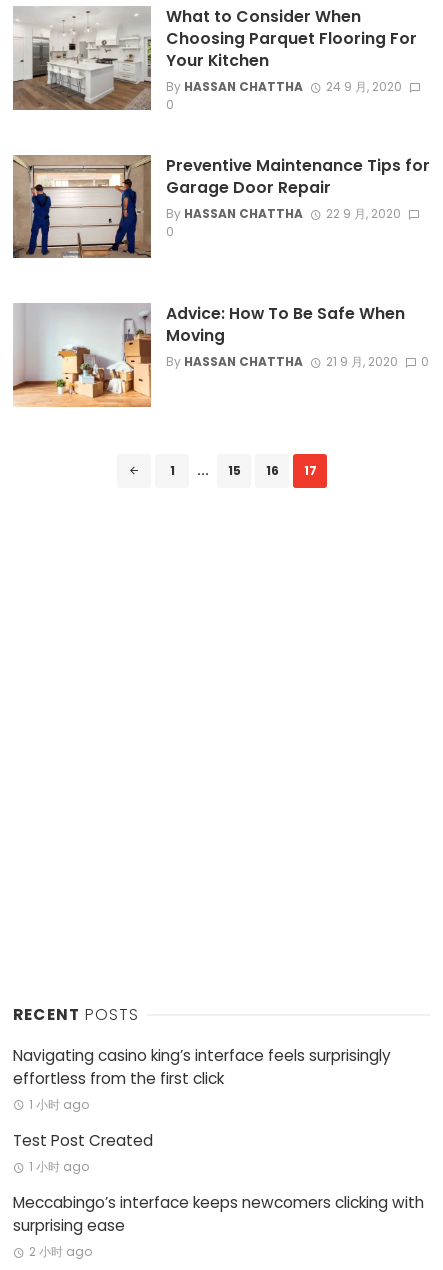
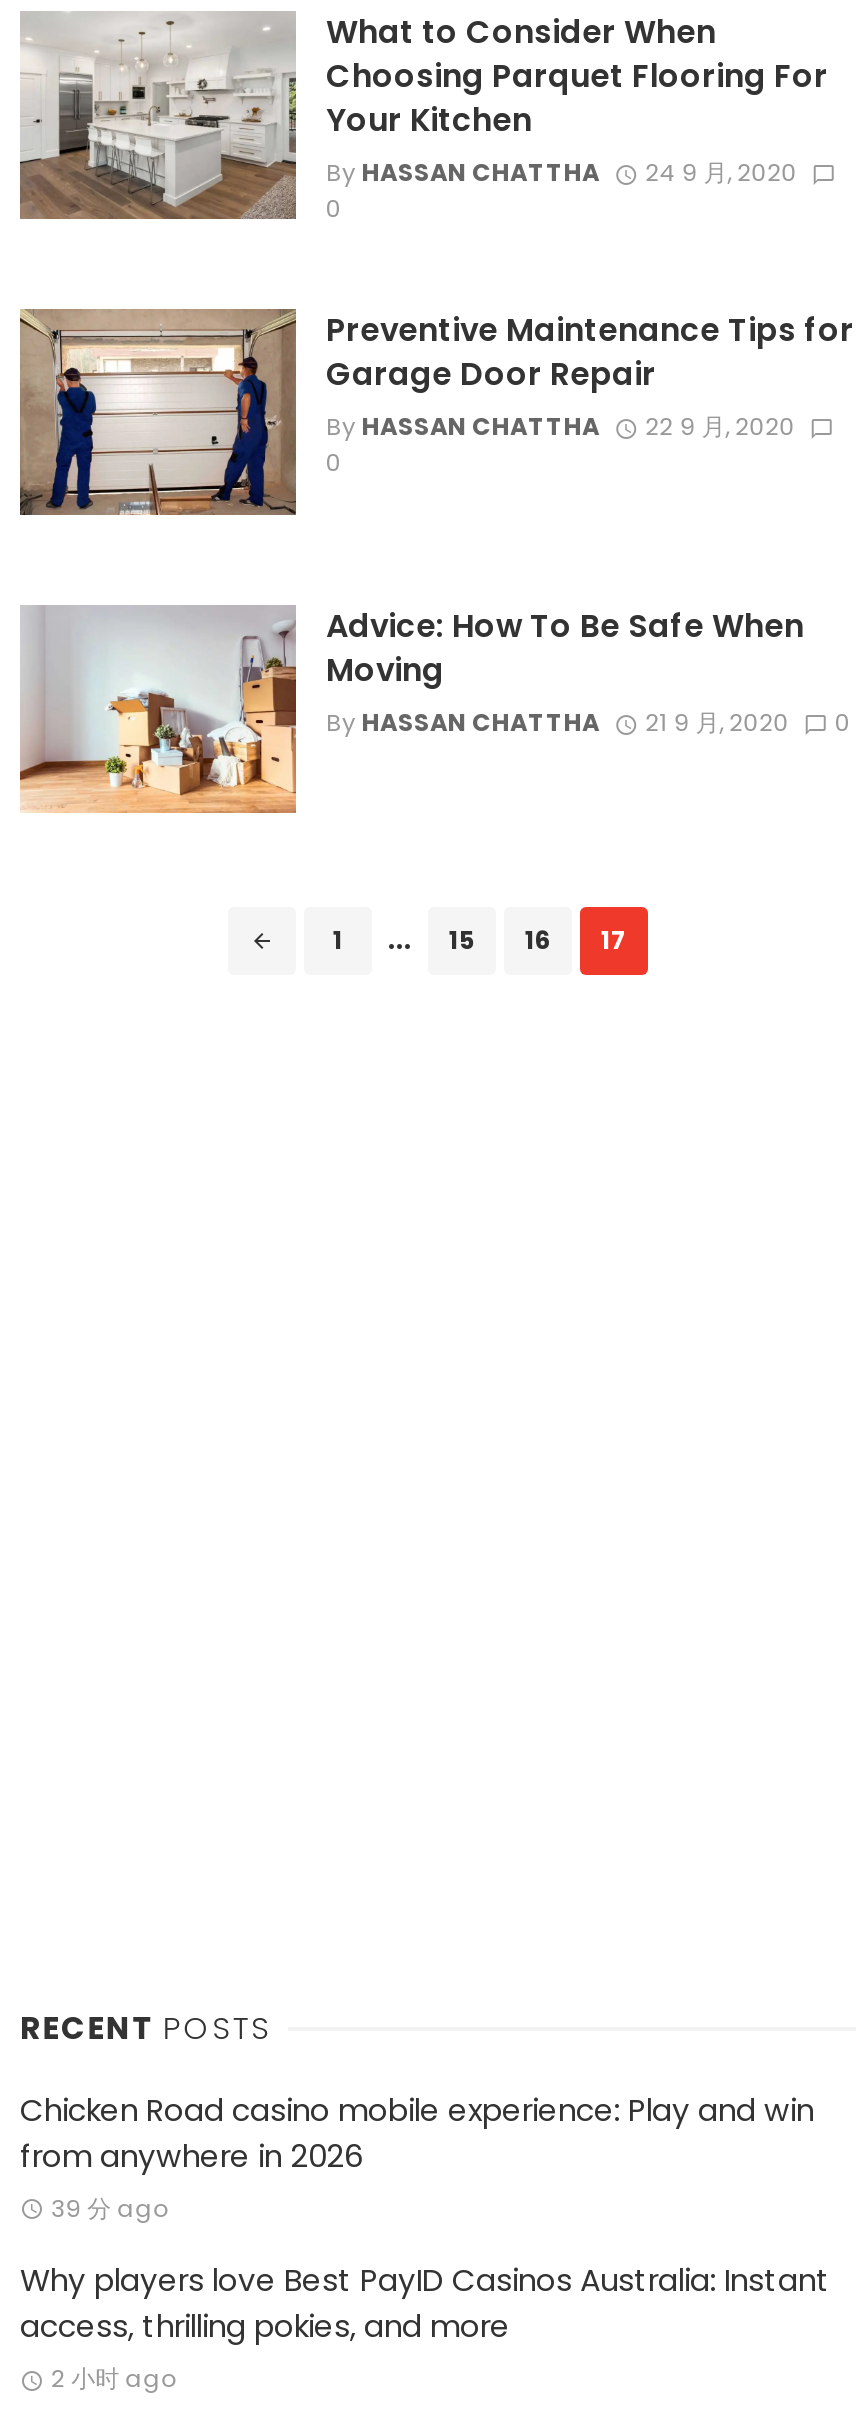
[13,1044,424,1236] Navigating casino king’s interface feels surprisingly | effortless from the first click | 1 小时 ago | Test Post Created | 1 小时 ago | Meccabingo’s interface keeps newcomers clicking with | surprising ease -> [20,2088,830,2346] Chicken Road casino mobile experience: Play and win | from anywhere in 2026 | 39 分 ago | Why players love Best PayID Casinos Australia: Instant | access, thrilling pokies, and more

